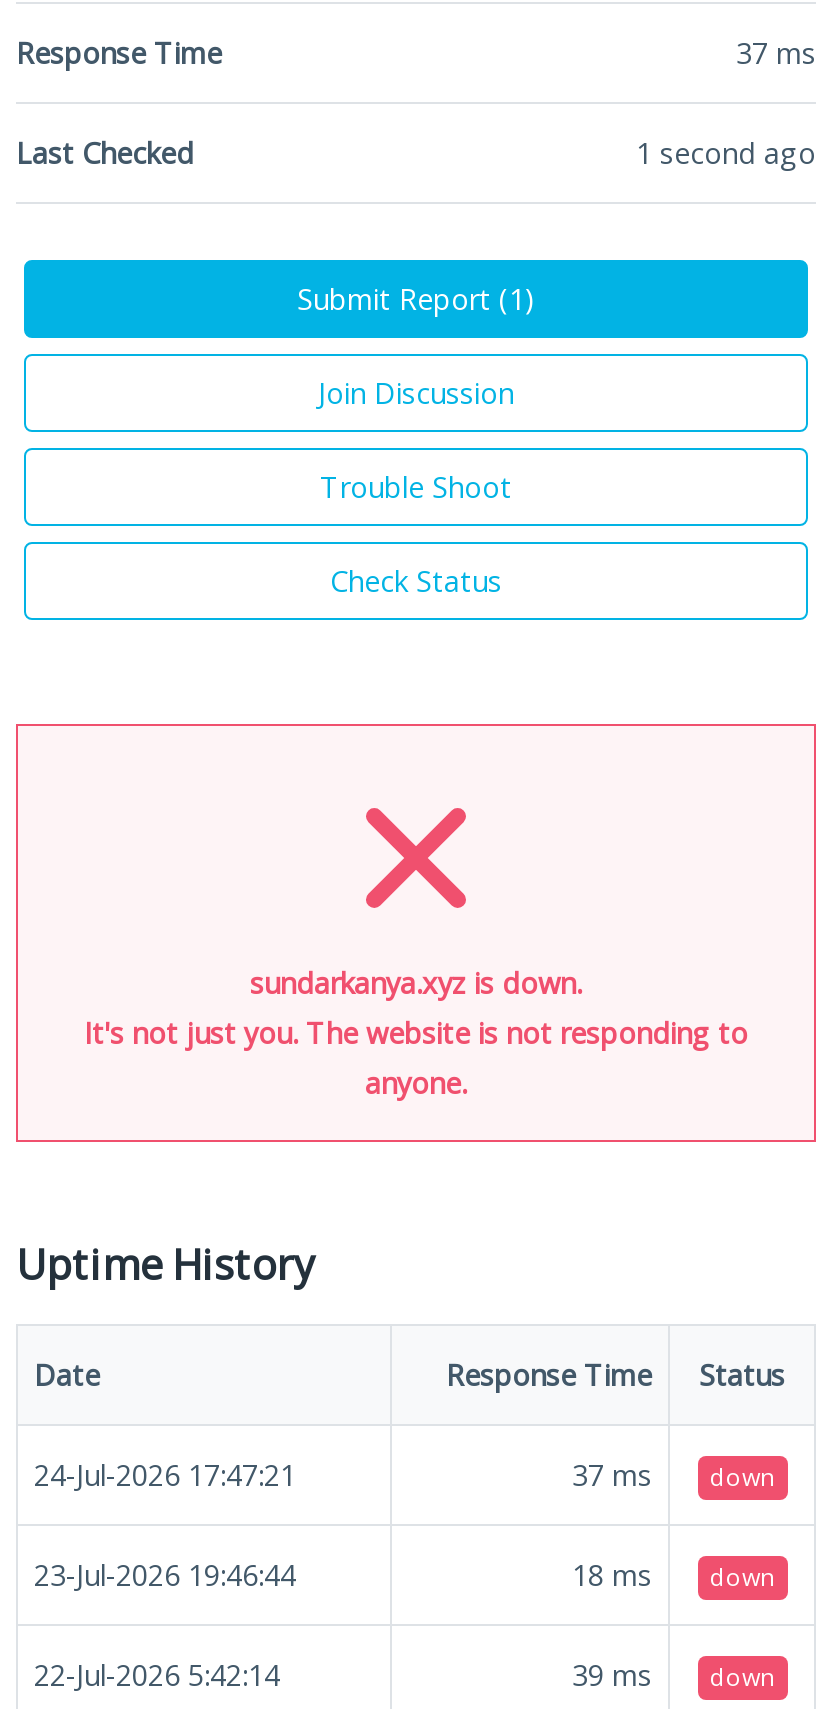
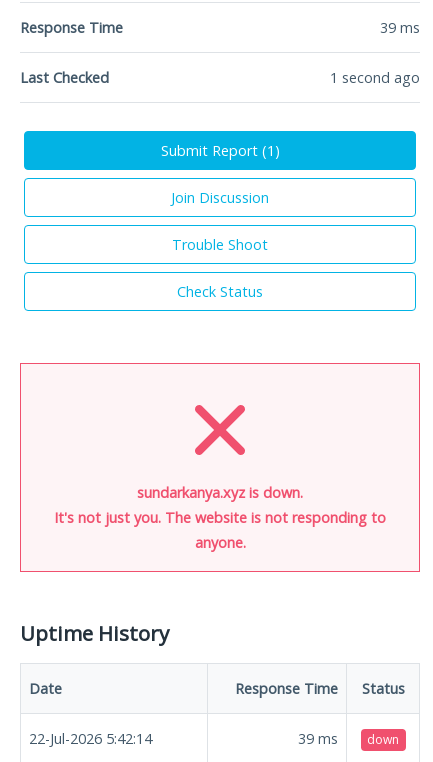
[736,33,816,71] 37 ms -> [380,17,420,36] 39 ms
[34,1455,774,1593] 24-Jul-2026 17:47:21 | 37 ms | down | 23-Jul-2026 19:46:44 | 18 ms | down -> none

